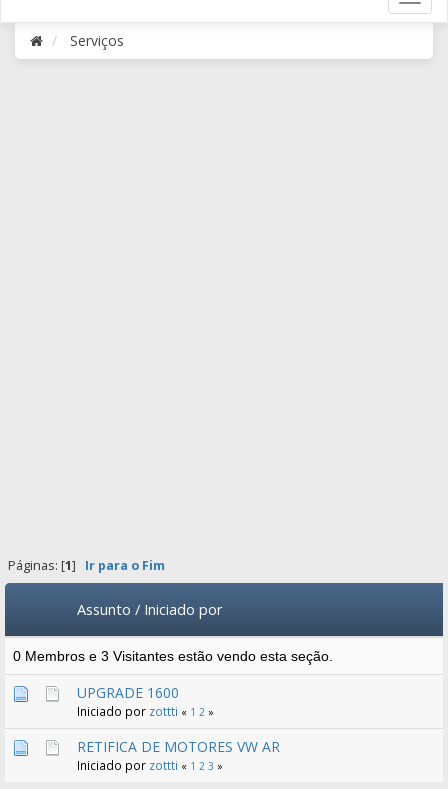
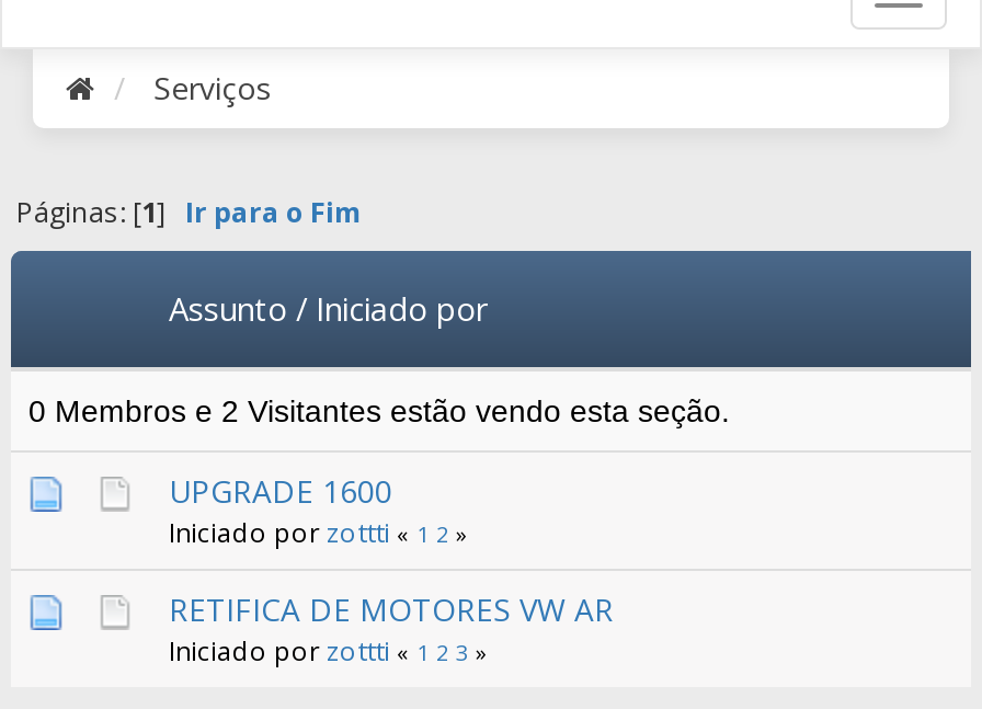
[13,648,333,664] 0 Membros e 3 Visitantes estão vendo esta seção. -> [28,393,730,428] 0 Membros e 2 Visitantes estão vendo esta seção.

